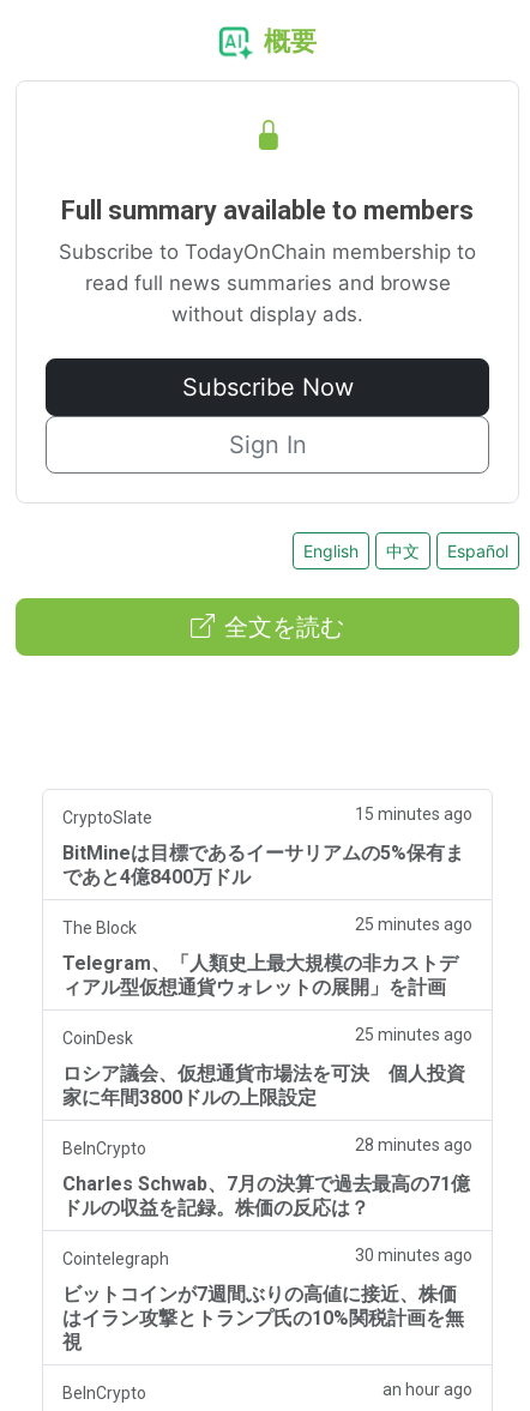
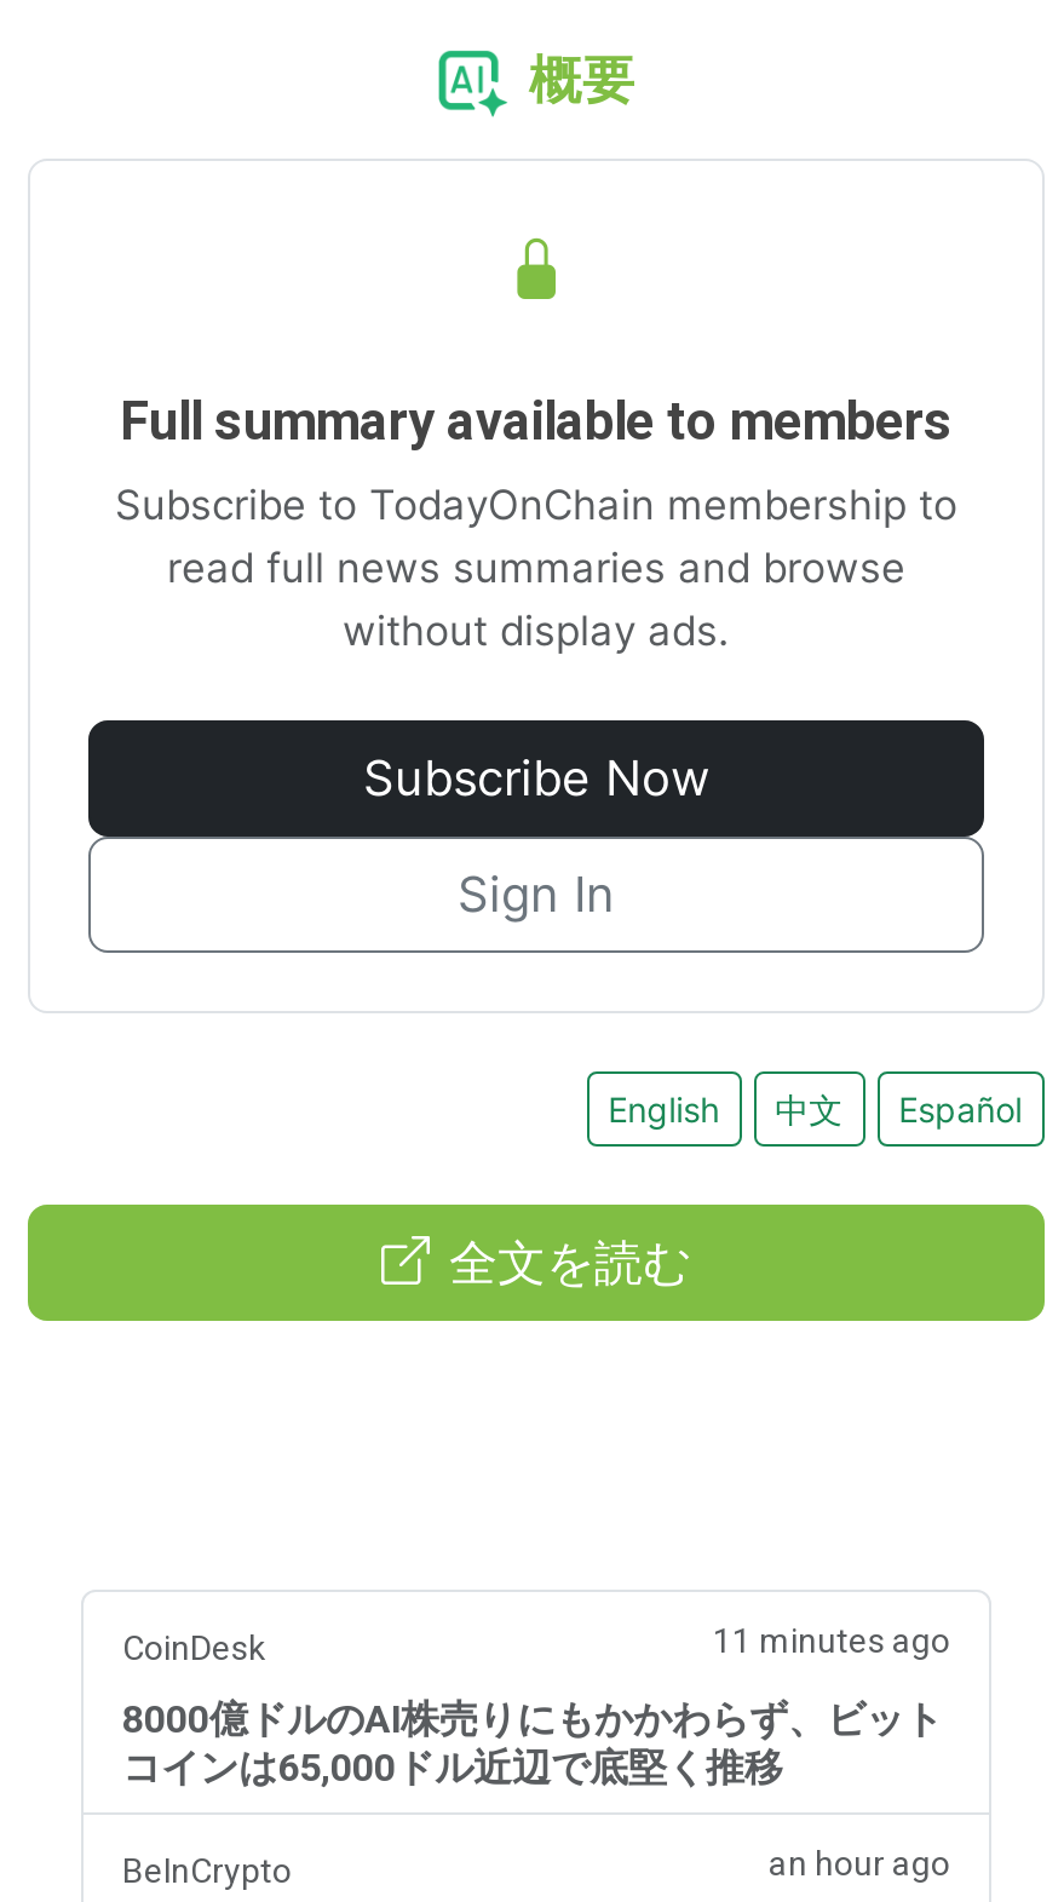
[62,804,472,999] CryptoSlate | 15 minutes ago | BitMineは目標であるイーサリアムの5%保有ま | であと4億8400万ドル | The Block | 25 minutes ago | Telegram、「人類史上最大規模の非カストデ | ィアル型仮想通貨ウォレットの展開」を計画 -> none
[62,1025,472,1353] 25 minutes ago | ロシア議会、仮想通貨市場法を可決 個人投資 | 家に年間3800ドルの上限設定 | BeInCrypto | 28 minutes ago | Charles Schwab、7月の決算で過去最高の71億 | ドルの収益を記録。株価の反応は？ | Cointelegraph | 30 minutes ago | ビットコインが7週間ぶりの高値に接近、株価 | はイラン攻撃とトランプ氏の10%関税計画を無 | 視 -> [122,1621,950,1791] 11 minutes ago | 8000億ドルのAI株売りにもかかわらず、ビット | コインは65,000ドル近辺で底堅く推移

